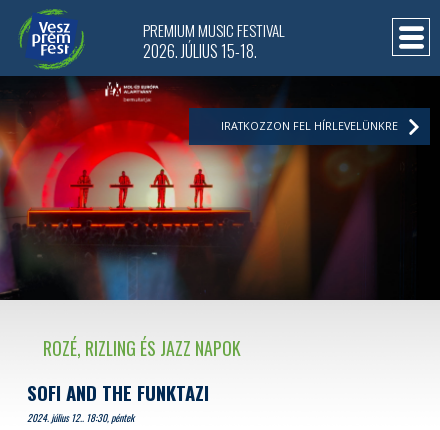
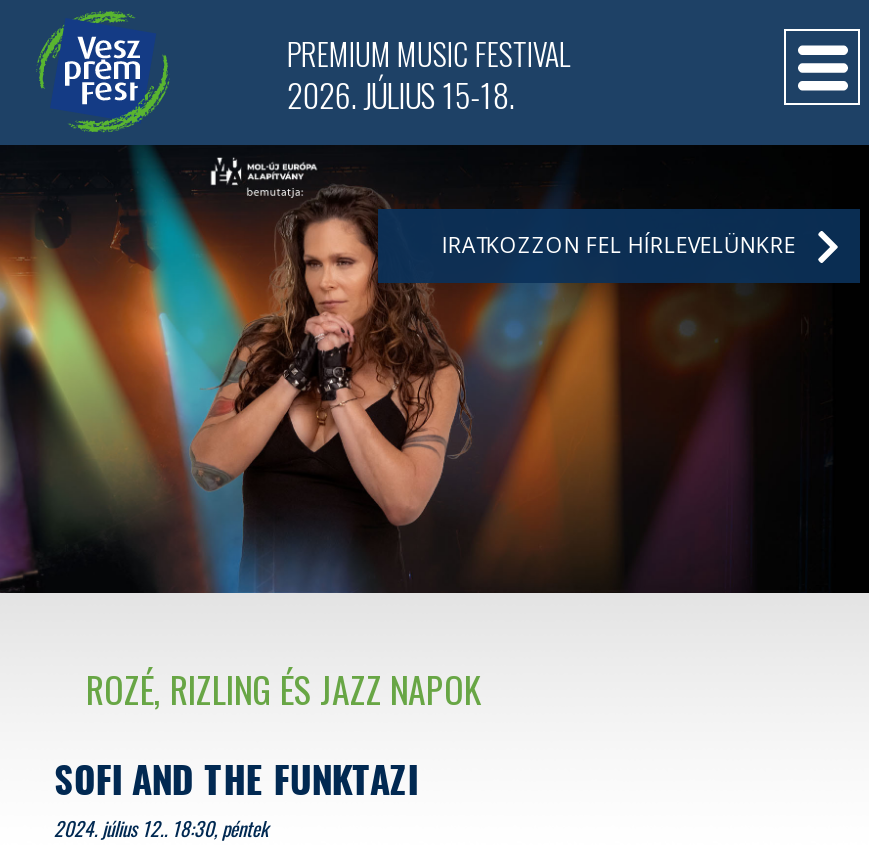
[3,79,255,291] [image] -> [6,153,508,577] [image]

